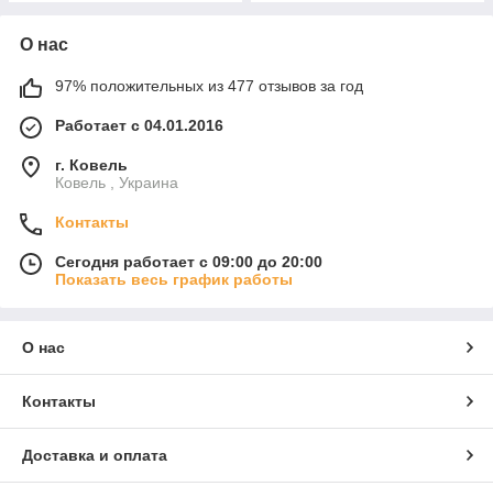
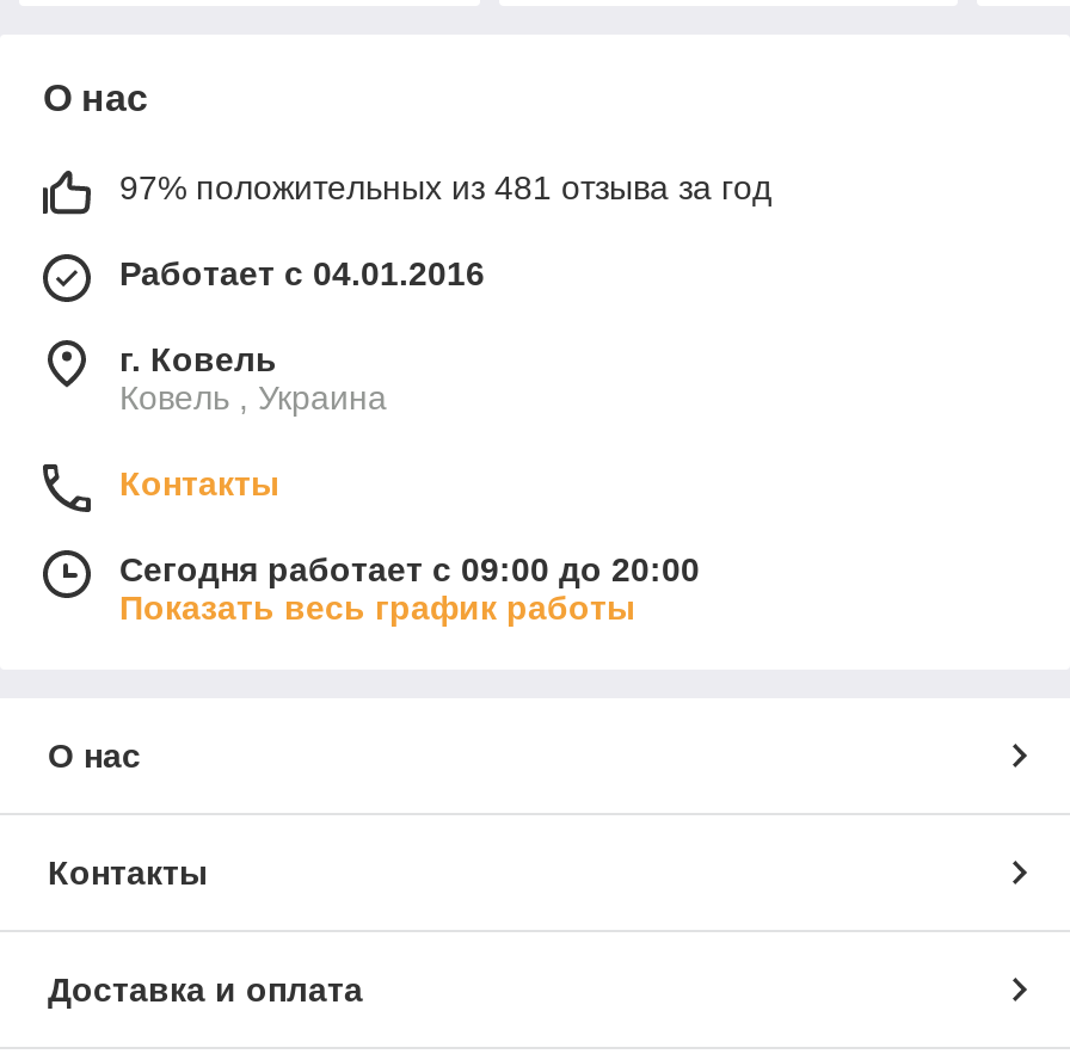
[55,77,363,94] 97% положительных из 477 отзывов за год -> [119,168,771,206] 97% положительных из 481 отзыва за год

